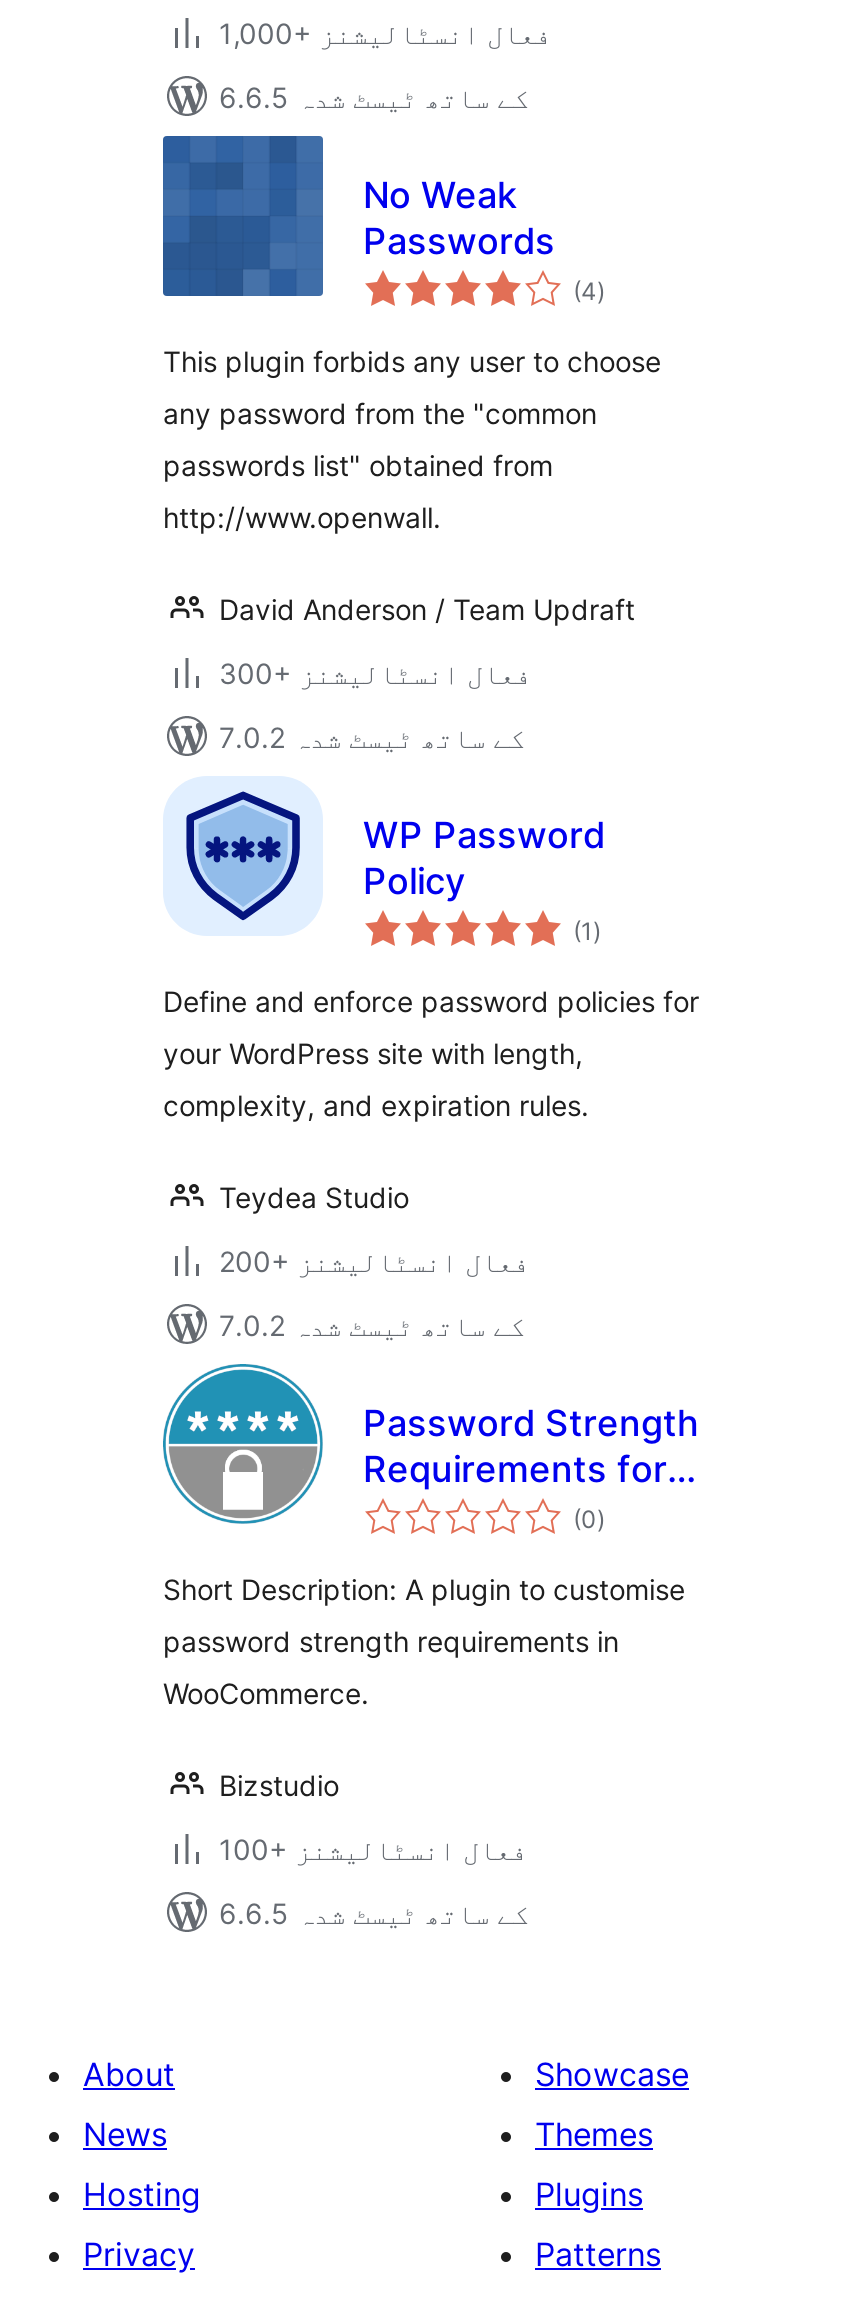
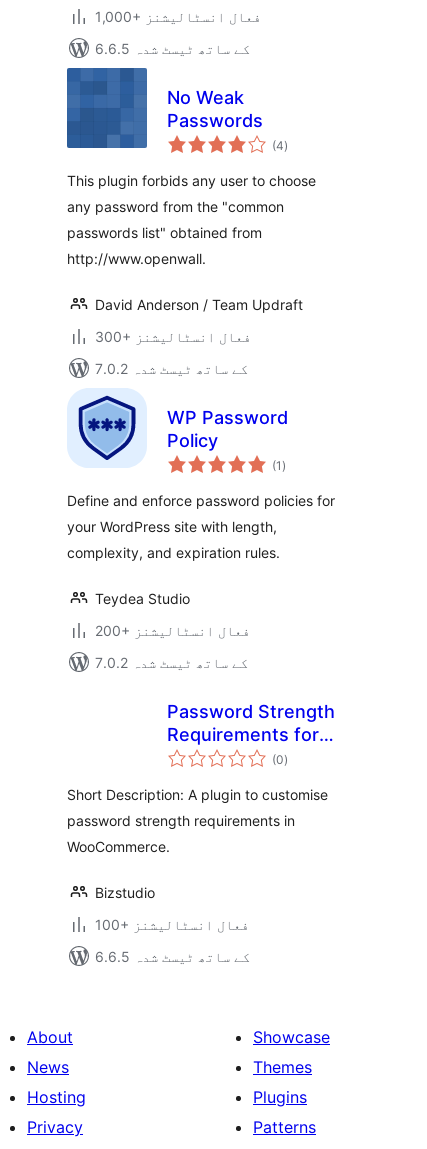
[161,1362,325,1526] [image] -> none

